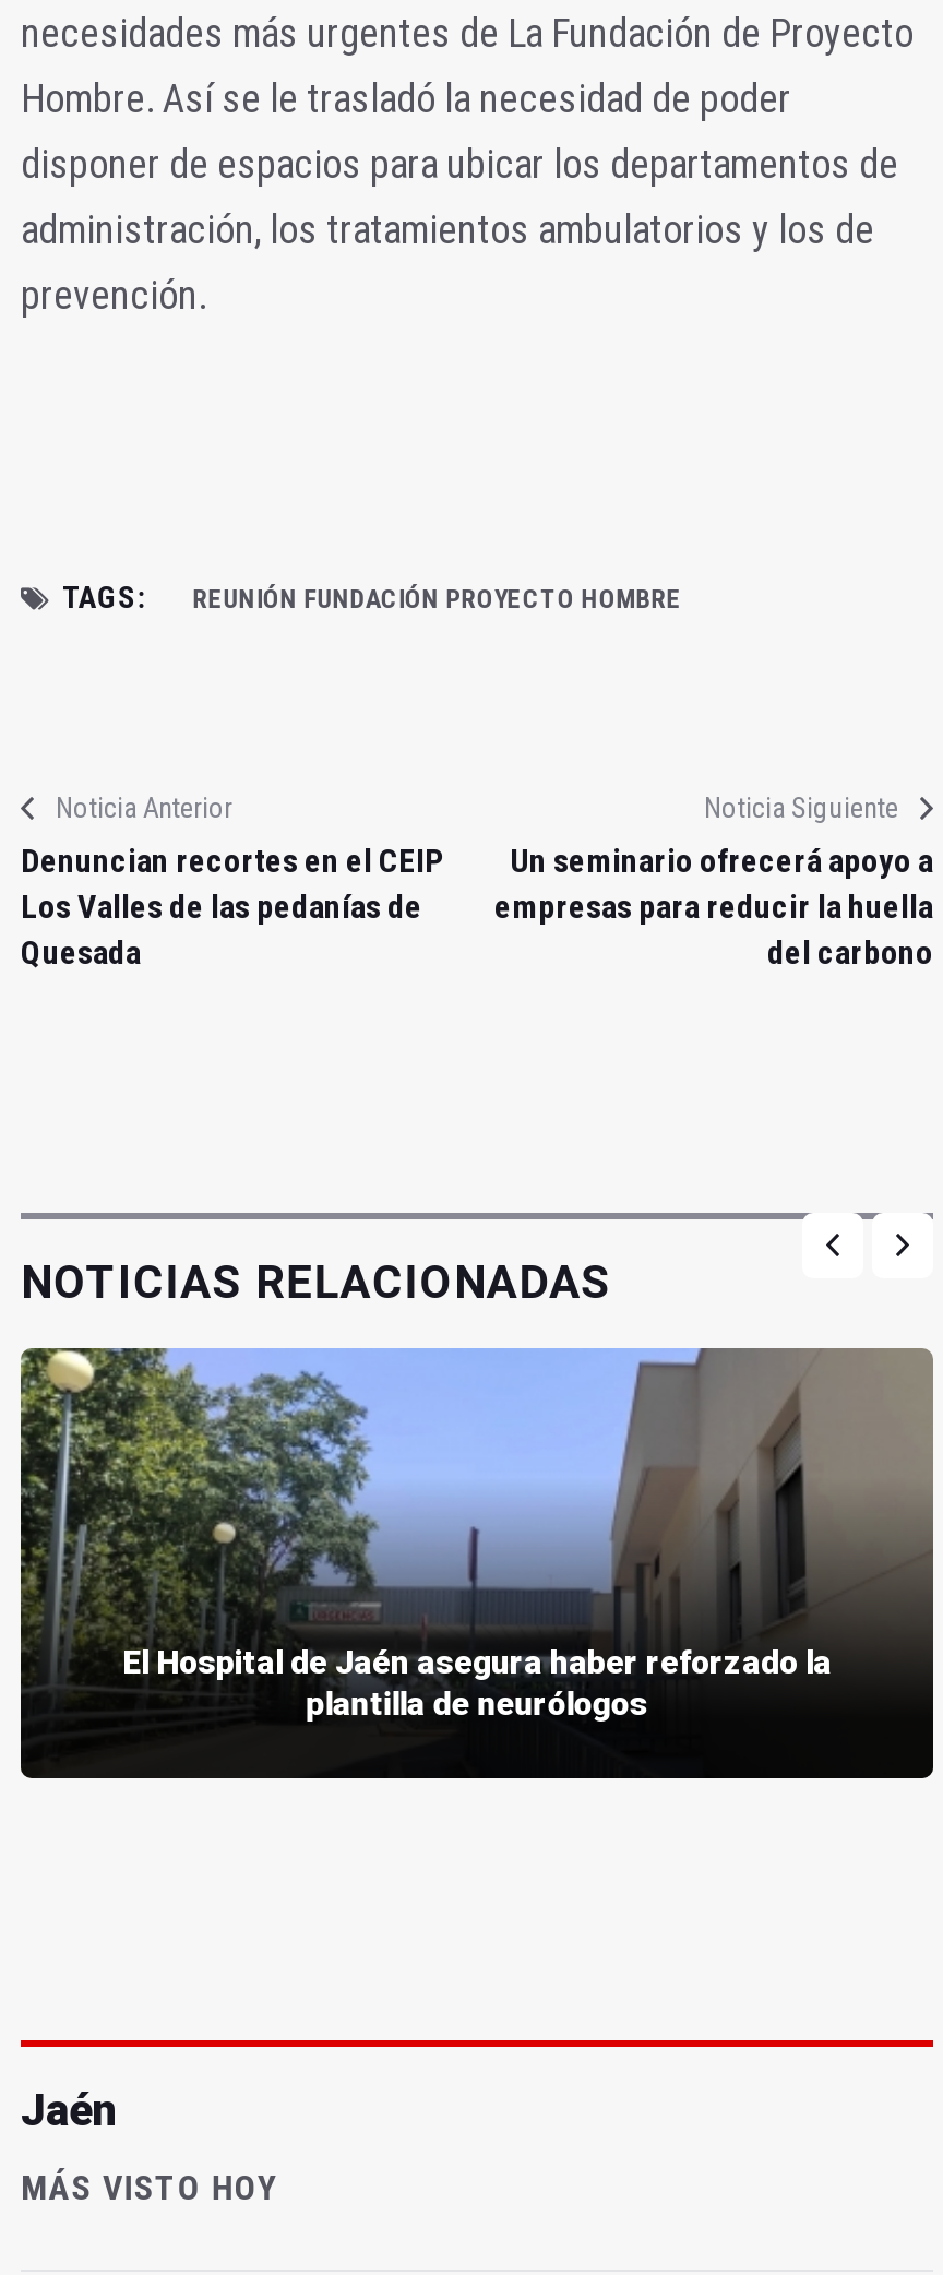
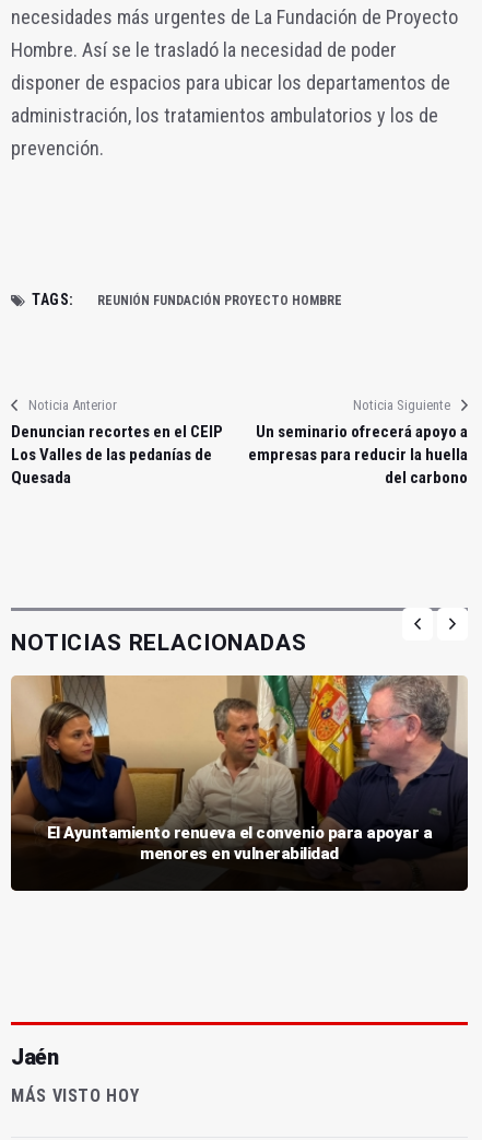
[19,1346,933,1724] [image] | El Hospital de Jaén asegura haber reforzado la | plantilla de neurólogos -> [10,674,467,864] [image] | El Ayuntamiento renueva el convenio para apoyar a | menores en vulnerabilidad

